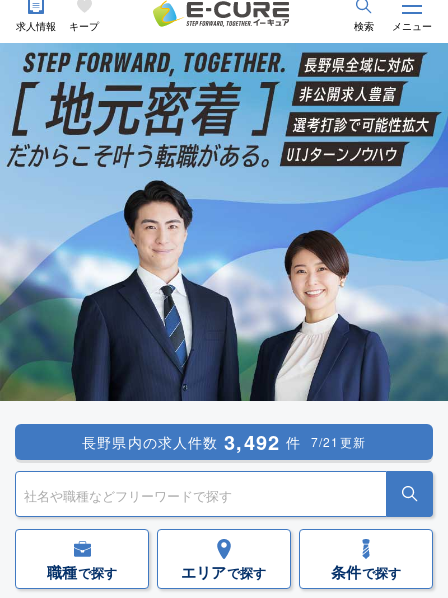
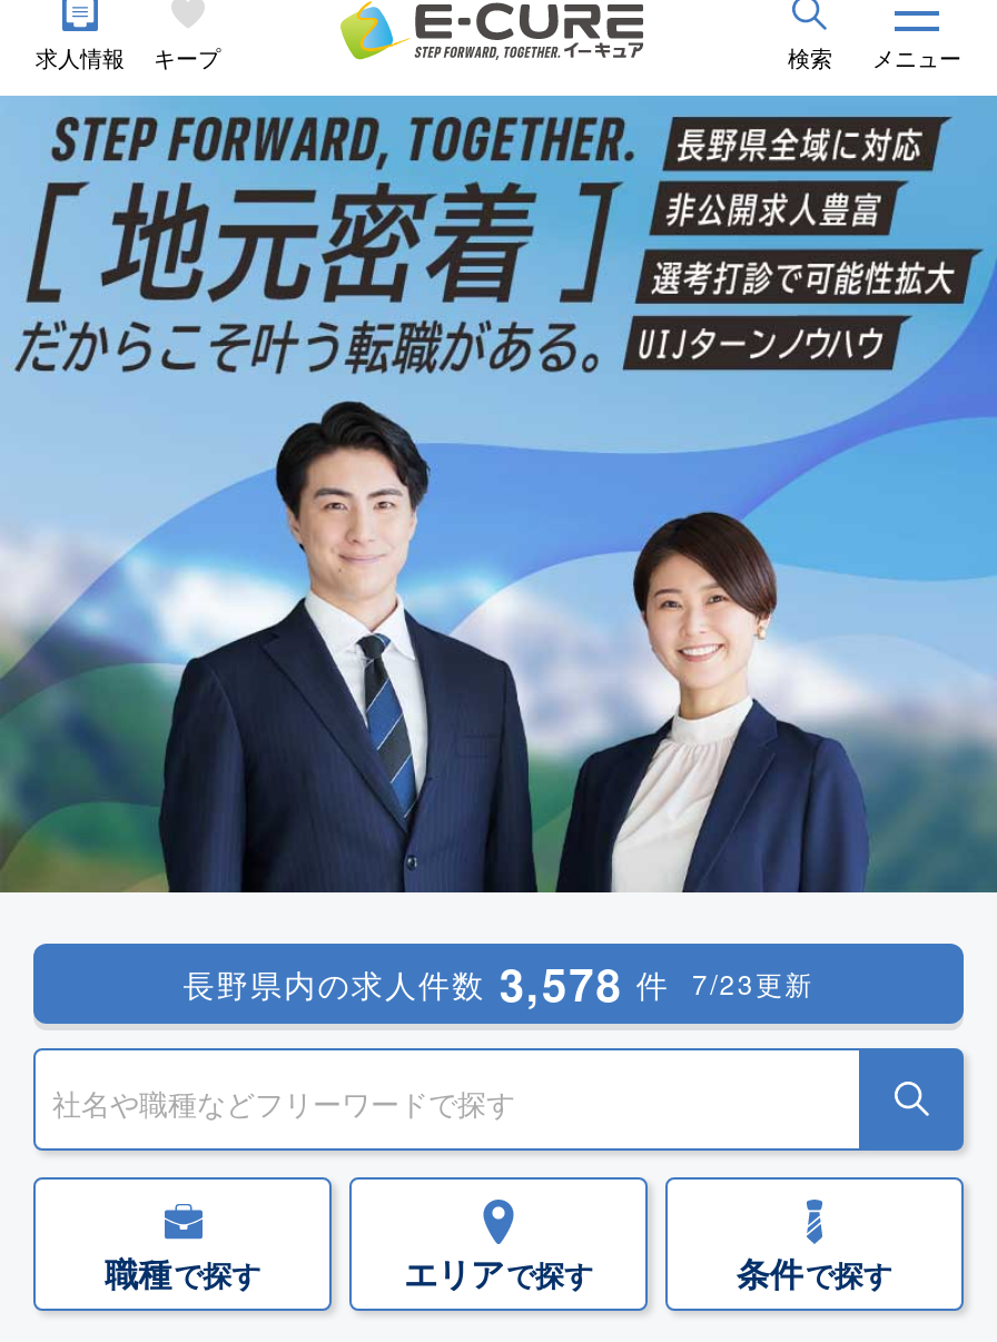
[82,427,366,456] 長野県内の求人件数 3,492 件 7/21更新 -> [183,951,814,1016] 長野県内の求人件数 3,578 件 7/23更新

